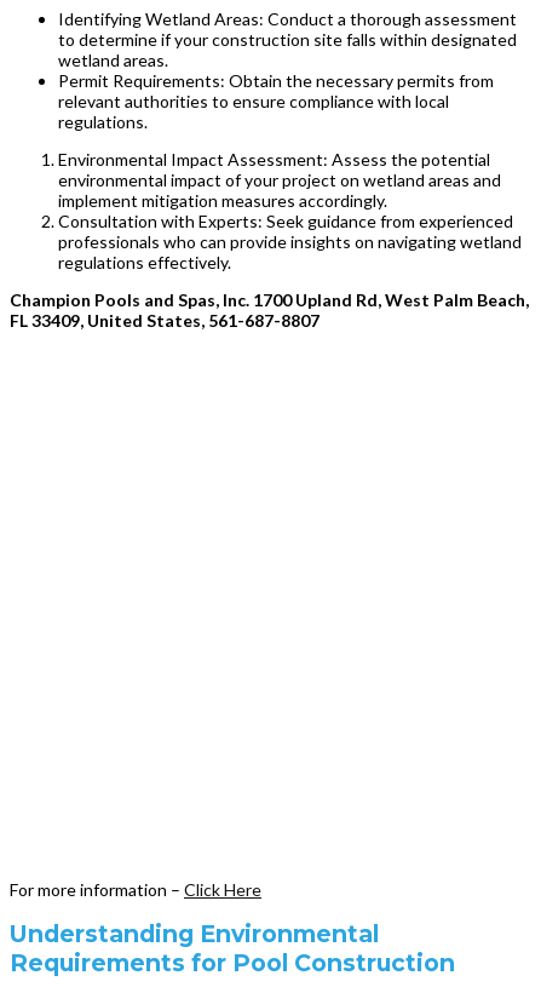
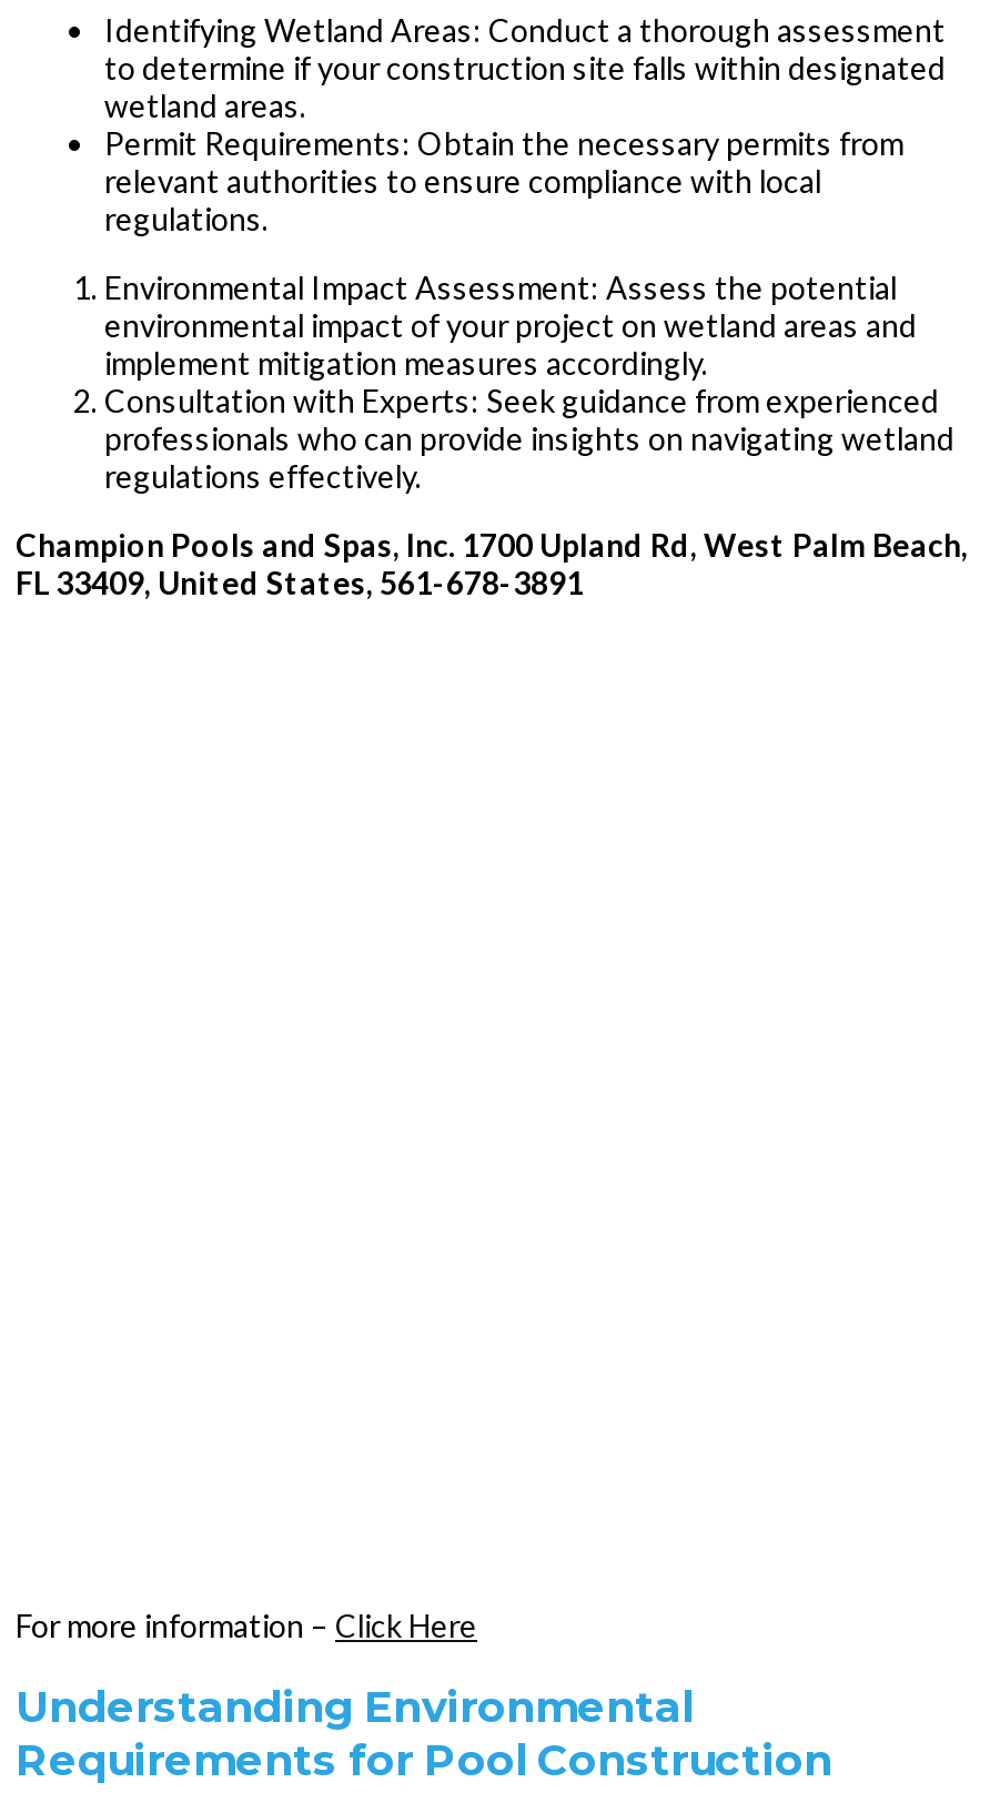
[10,310,320,331] FL 33409, United States, 561-687-8807 -> [16,564,584,602] FL 33409, United States, 561-678-3891

